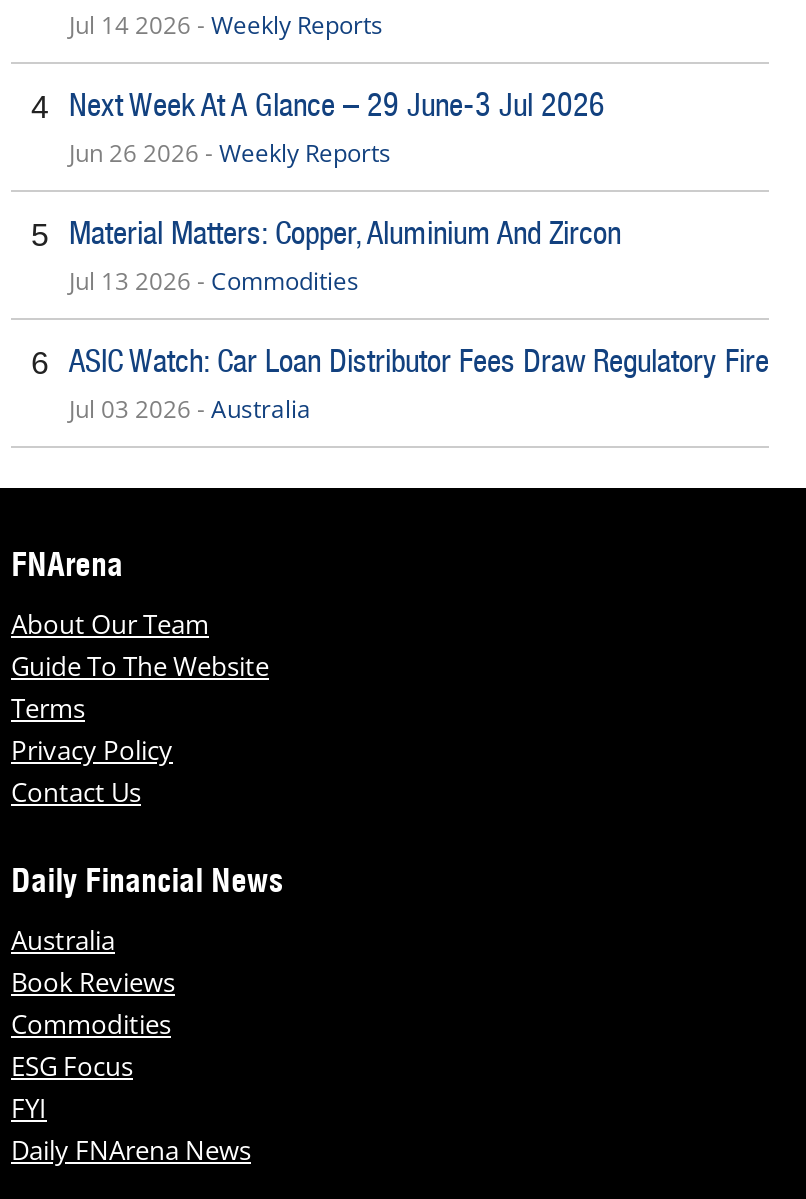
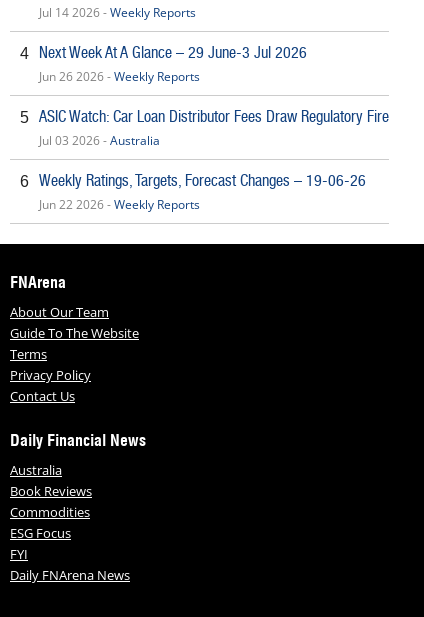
[31,214,769,380] 5 Material Matters: Copper, Aluminium And Zircon | Jul 13 2026 - Commodities | 6 ASIC Watch: Car Loan Distributor Fees Draw Regulatory Fire -> [20,107,389,126] 5 ASIC Watch: Car Loan Distributor Fees Draw Regulatory Fire
moved [69,392,311,426] -> [39,132,160,149]: Jul 03 2026 - Australia
none -> [20,171,366,213] 6 Weekly Ratings, Targets, Forecast Changes – 19-06-26 | Jun 22 2026 - Weekly Reports

